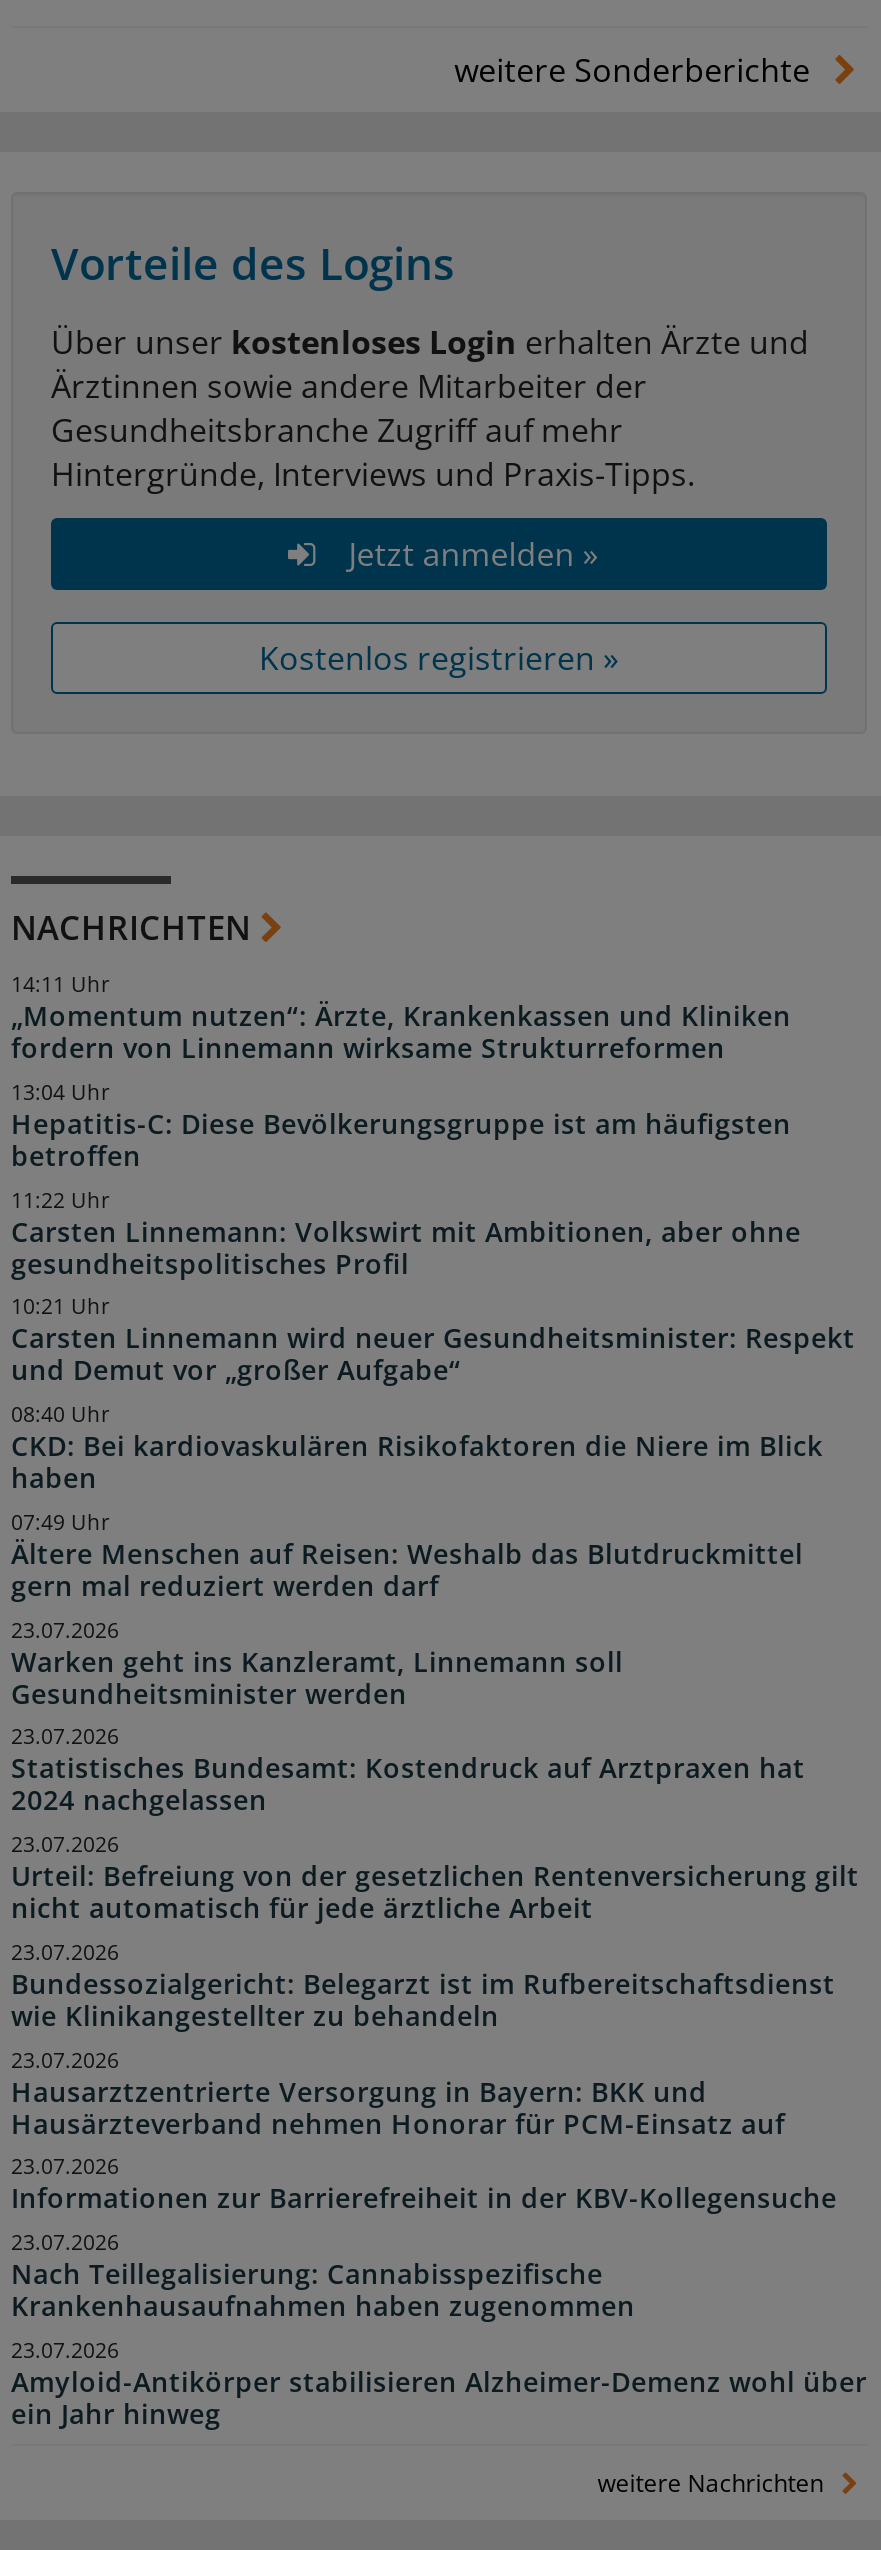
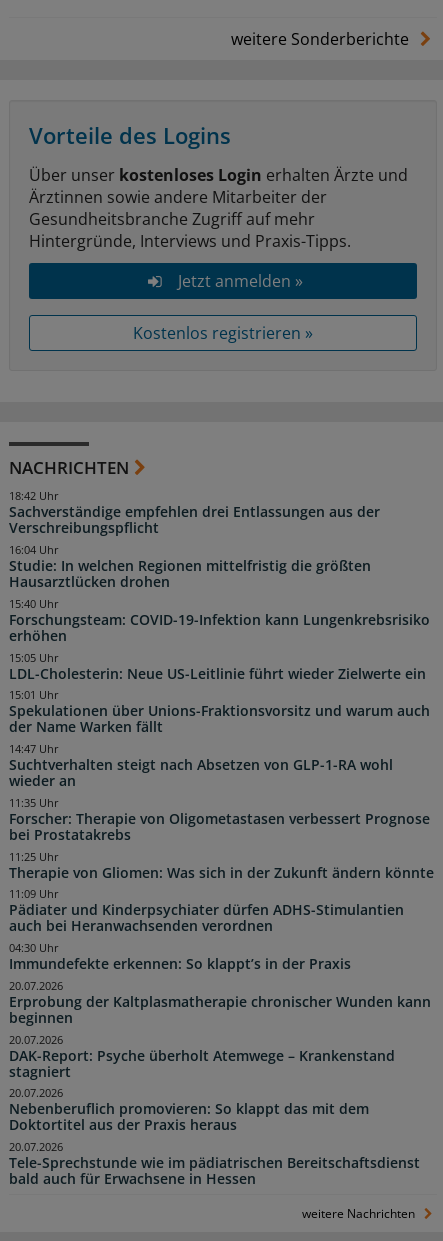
[11,970,111,998] 14:11 Uhr -> [9,489,59,503] 18:42 Uhr
[11,998,791,1066] „Momentum nutzen“: Ärzte, Krankenkassen und Kliniken | fordern von Linnemann wirksame Strukturreformen -> [9,503,380,537] Sachverständige empfehlen drei Entlassungen aus der | Verschreibungspflicht
[11,1077,111,1105] 13:04 Uhr -> [9,543,59,557] 16:04 Uhr
[11,1105,791,1173] Hepatitis-C: Diese Bevölkerungsgruppe ist am häufigsten | betroffen -> [9,557,371,591] Studie: In welchen Regionen mittelfristig die größten | Hausarztlücken drohen
[11,1185,111,1213] 11:22 Uhr -> [9,597,59,611] 15:40 Uhr
[11,1213,801,1281] Carsten Linnemann: Volkswirt mit Ambitionen, aber ohne | gesundheitspolitisches Profil -> [9,611,430,645] Forschungsteam: COVID-19-Infektion kann Lungenkrebsrisiko | erhöhen
[11,1292,111,1320] 10:21 Uhr -> [9,651,59,665] 15:05 Uhr
[11,1320,855,1388] Carsten Linnemann wird neuer Gesundheitsminister: Respekt | und Demut vor „großer Aufgabe“ -> [9,665,426,683] LDL-Cholesterin: Neue US-Leitlinie führt wieder Zielwerte ein
[11,1400,111,1428] 08:40 Uhr -> [9,688,59,702] 15:01 Uhr
[11,1428,823,1496] CKD: Bei kardiovaskulären Risikofaktoren die Niere im Blick | haben -> [9,702,430,736] Spekulationen über Unions-Fraktionsvorsitz und warum auch | der Name Warken fällt
[11,1507,111,1535] 07:49 Uhr -> [9,742,59,756] 14:47 Uhr
[11,1535,803,1603] Ältere Menschen auf Reisen: Weshalb das Blutdruckmittel | gern mal reduziert werden darf -> [9,756,393,790] Suchtverhalten steigt nach Absetzen von GLP-1-RA wohl | wieder an
[11,1615,119,1643] 23.07.2026 -> [9,796,59,810] 11:35 Uhr
[11,1643,623,1711] Warken geht ins Kanzleramt, Linnemann soll | Gesundheitsminister werden -> [9,810,430,844] Forscher: Therapie von Oligometastasen verbessert Prognose | bei Prostatakrebs
[11,1722,119,1750] 23.07.2026 -> [9,850,59,864] 11:25 Uhr
[11,1750,805,1818] Statistisches Bundesamt: Kostendruck auf Arztpraxen hat | 2024 nachgelassen -> [9,864,434,882] Therapie von Gliomen: Was sich in der Zukunft ändern könnte
[11,1830,119,1858] 23.07.2026 -> [9,887,59,901] 11:09 Uhr
[11,1858,859,1926] Urteil: Befreiung von der gesetzlichen Rentenversicherung gilt | nicht automatisch für jede ärztliche Arbeit -> [9,901,404,935] Pädiater und Kinderpsychiater dürfen ADHS-Stimulantien | auch bei Heranwachsenden verordnen
[11,1937,119,1965] 23.07.2026 -> [9,941,59,955] 04:30 Uhr
[11,1965,835,2033] Bundessozialgericht: Belegarzt ist im Rufbereitschaftsdienst | wie Klinikangestellter zu behandeln -> [9,955,351,973] Immundefekte erkennen: So klappt’s in der Praxis
[11,2045,119,2073] 23.07.2026 -> [9,979,63,993] 20.07.2026
[11,2073,785,2141] Hausarztzentrierte Versorgung in Bayern: BKK und | Hausärzteverband nehmen Honorar für PCM-Einsatz auf -> [9,993,431,1027] Erprobung der Kaltplasmatherapie chronischer Wunden kann | beginnen
[11,2152,119,2180] 23.07.2026 -> [9,1033,63,1047] 20.07.2026
[11,2180,837,2216] Informationen zur Barrierefreiheit in der KBV-Kollegensuche -> [9,1047,395,1081] DAK-Report: Psyche überholt Atemwege – Krankenstand | stagniert
[11,2228,119,2256] 23.07.2026 -> [9,1086,63,1100] 20.07.2026
[11,2256,635,2324] Nach Teillegalisierung: Cannabisspezifische | Krankenhausaufnahmen haben zugenommen -> [9,1100,369,1134] Nebenberuflich promovieren: So klappt das mit dem | Doktortitel aus der Praxis heraus
[11,2335,119,2363] 23.07.2026 -> [9,1140,63,1154] 20.07.2026
[11,2363,867,2431] Amyloid-Antikörper stabilisieren Alzheimer-Demenz wohl über | ein Jahr hinweg -> [9,1154,420,1188] Tele-Sprechstunde wie im pädiatrischen Bereitschaftsdienst | bald auch für Erwachsene in Hessen

